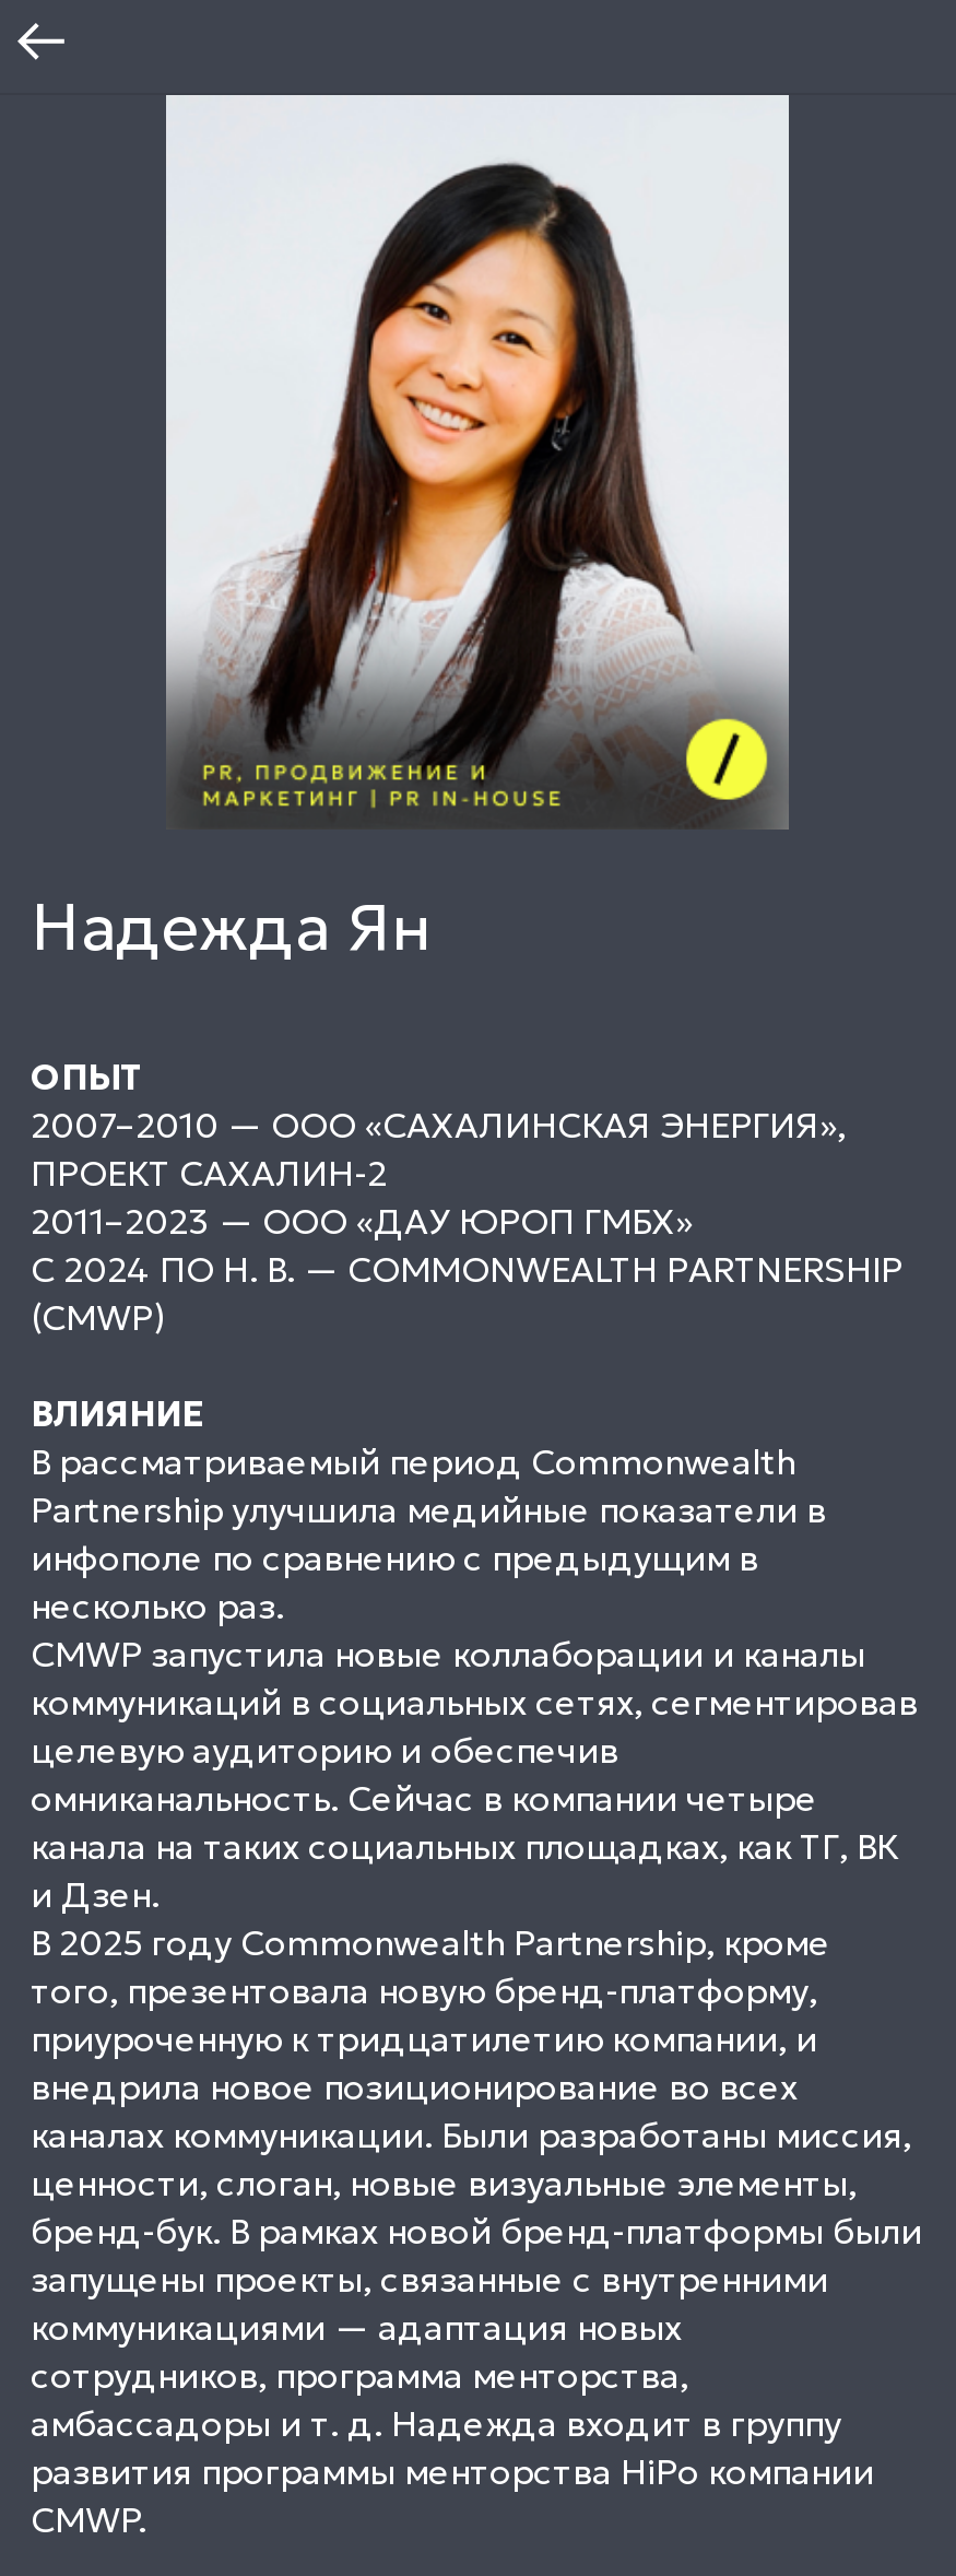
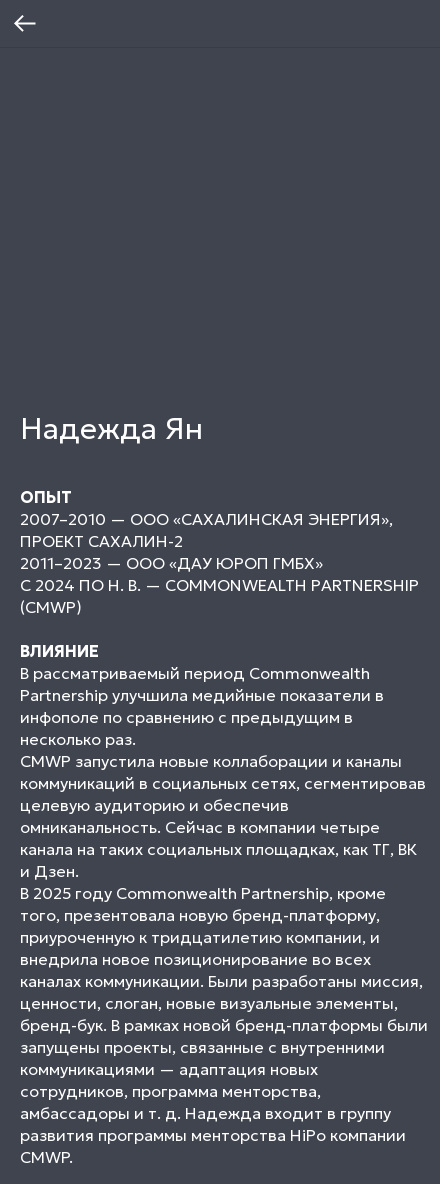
[164,93,791,830] [image] -> none

